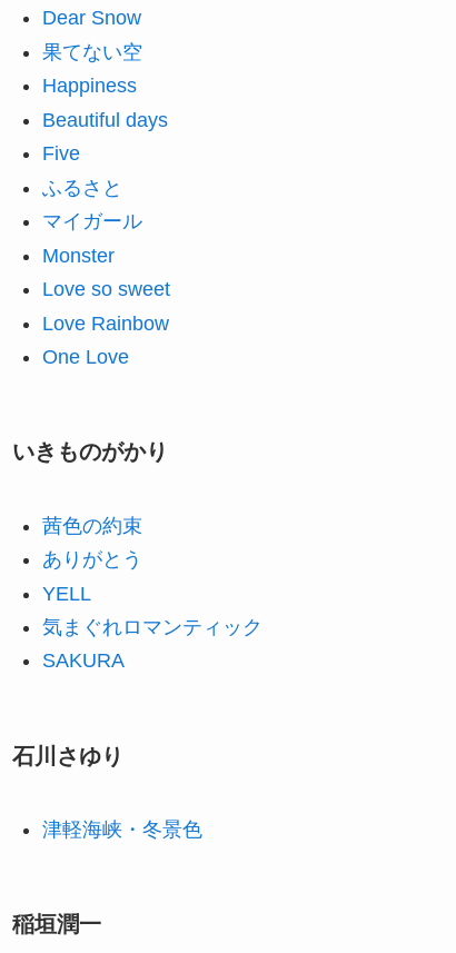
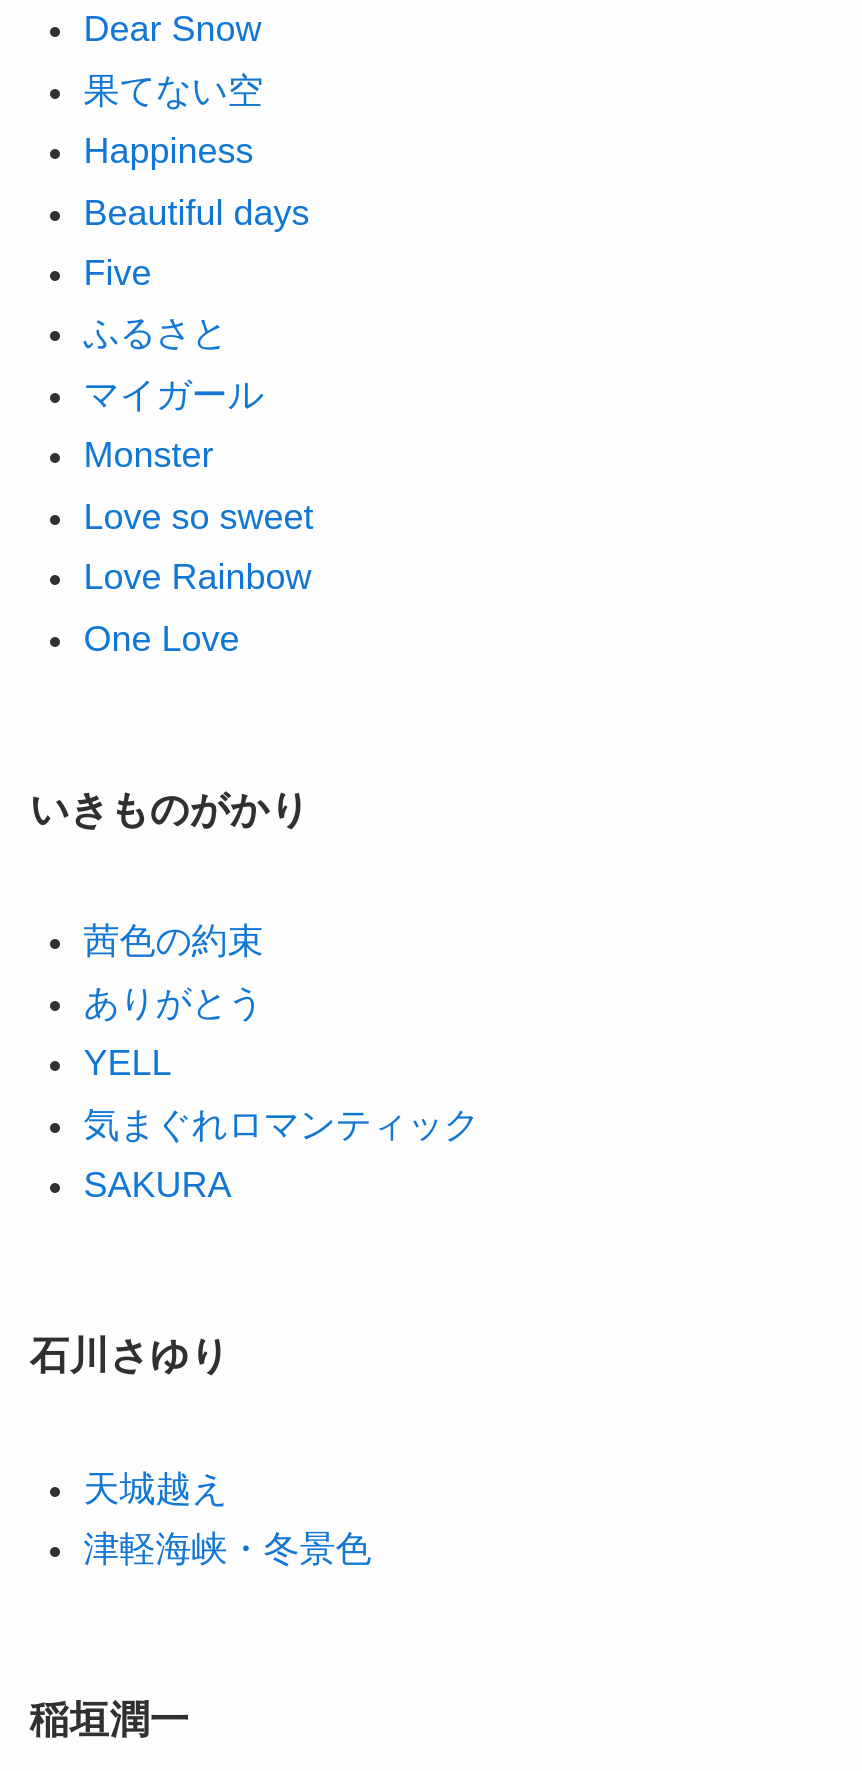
none -> [84,1469,228,1509] 天城越え

